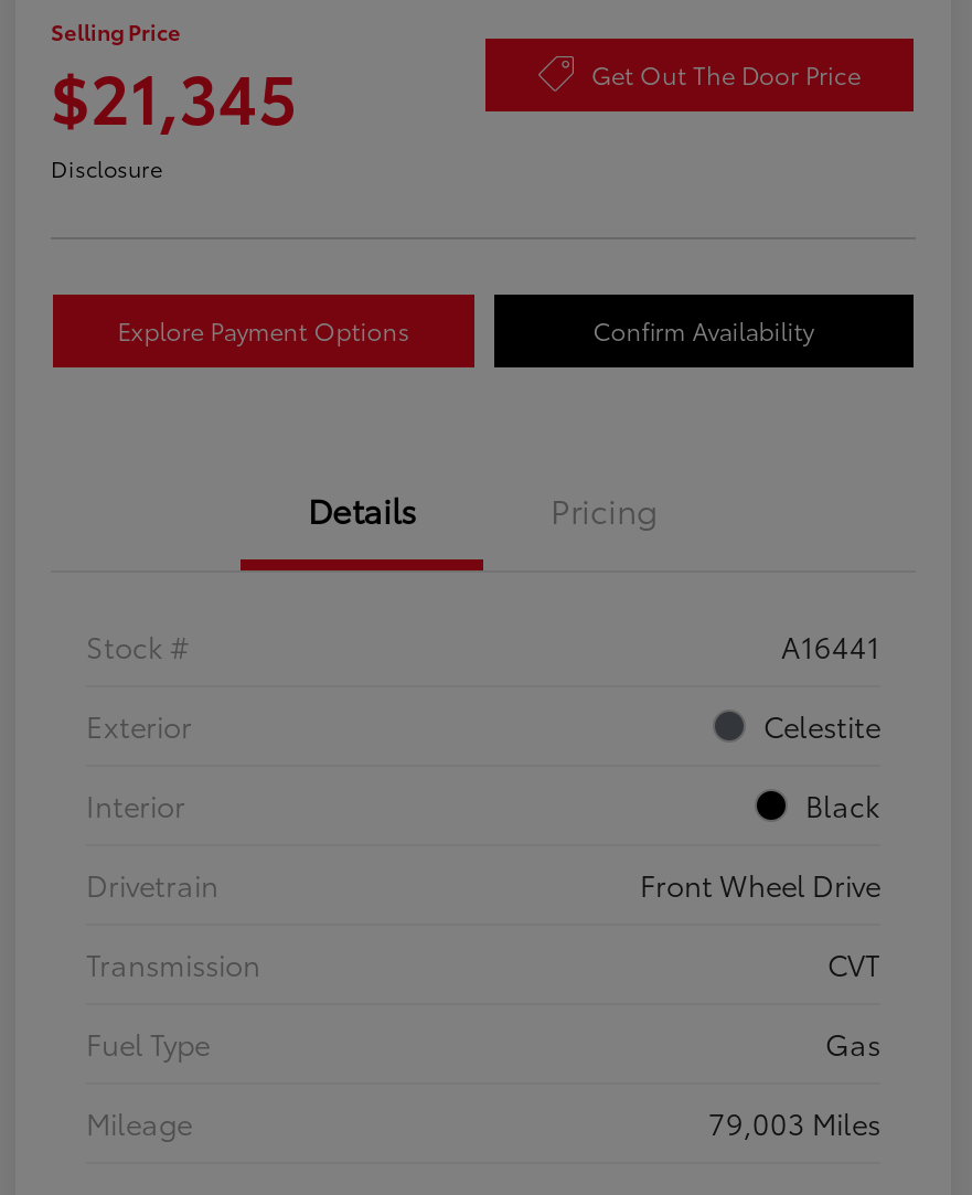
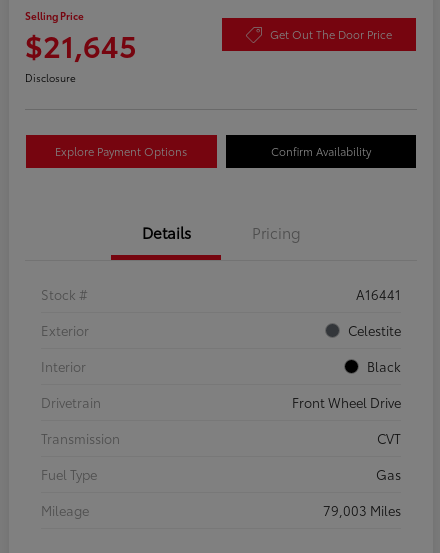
[51,49,298,144] $21,345 -> [25,23,137,66] $21,645

